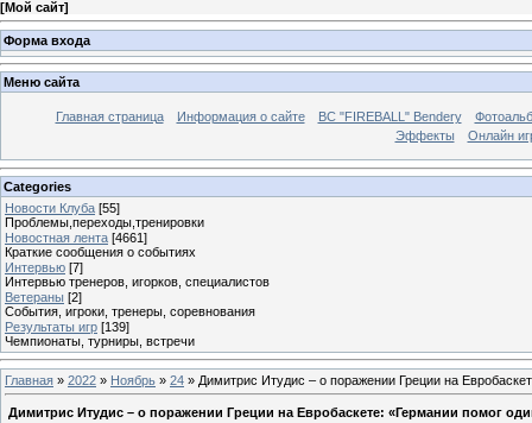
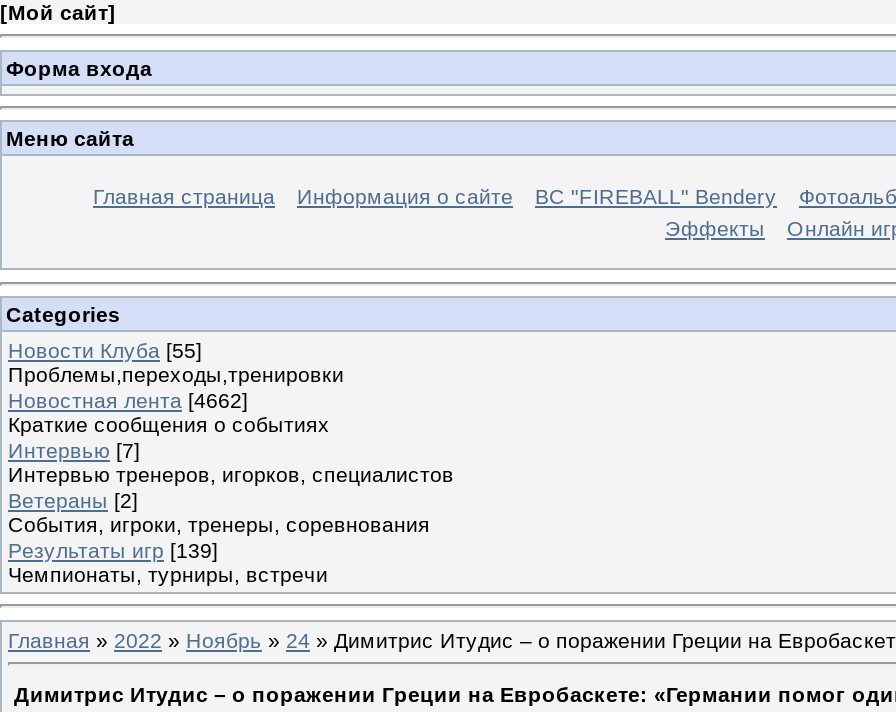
[5,231,147,245] Новостная лента [4661] -> [8,388,248,412] Новостная лента [4662]

